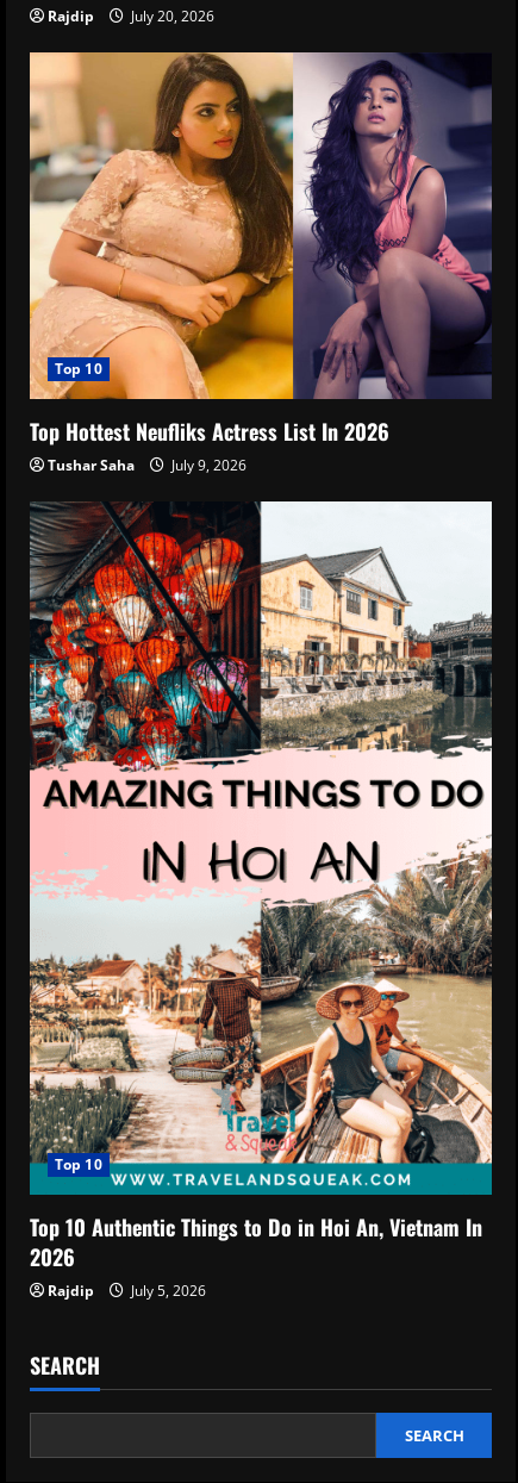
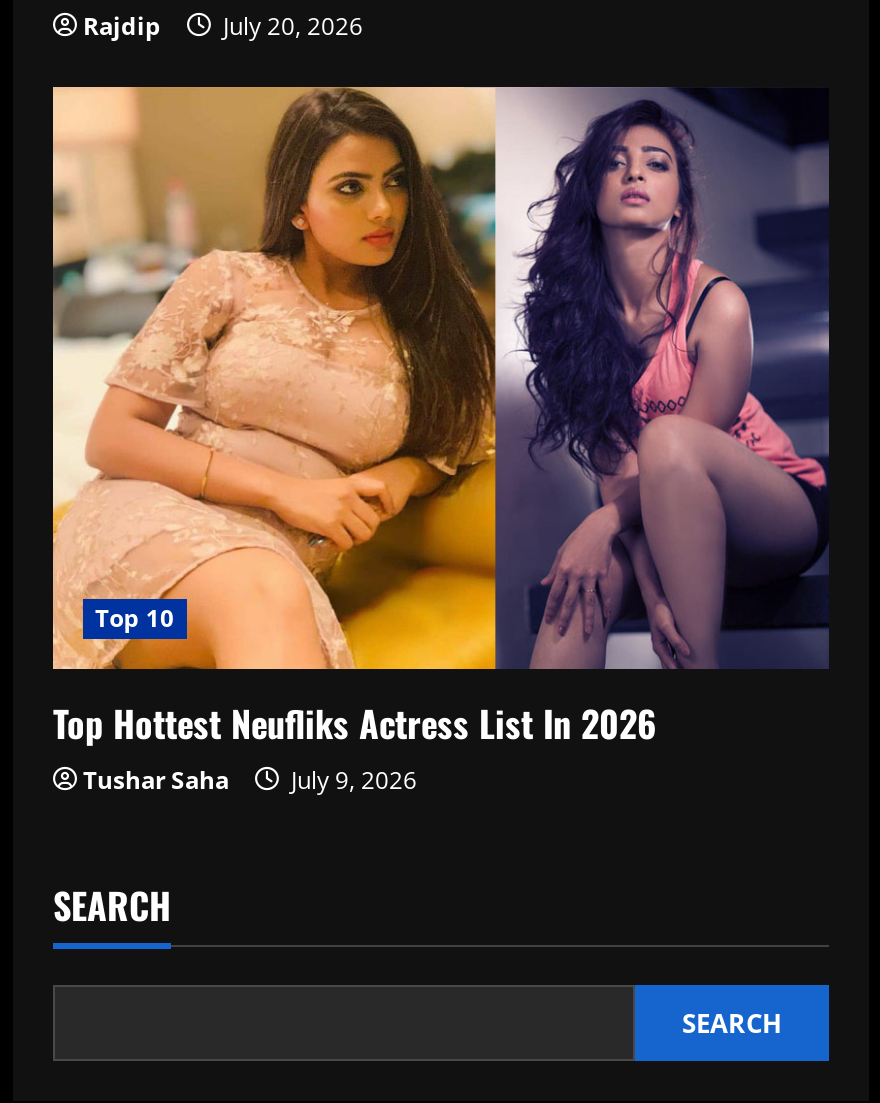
[29,500,493,1300] [image] | Top 10 | Top 10 Authentic Things to Do in Hoi An, Vietnam In | 2026 | Rajdip | July 5, 2026 -> none

